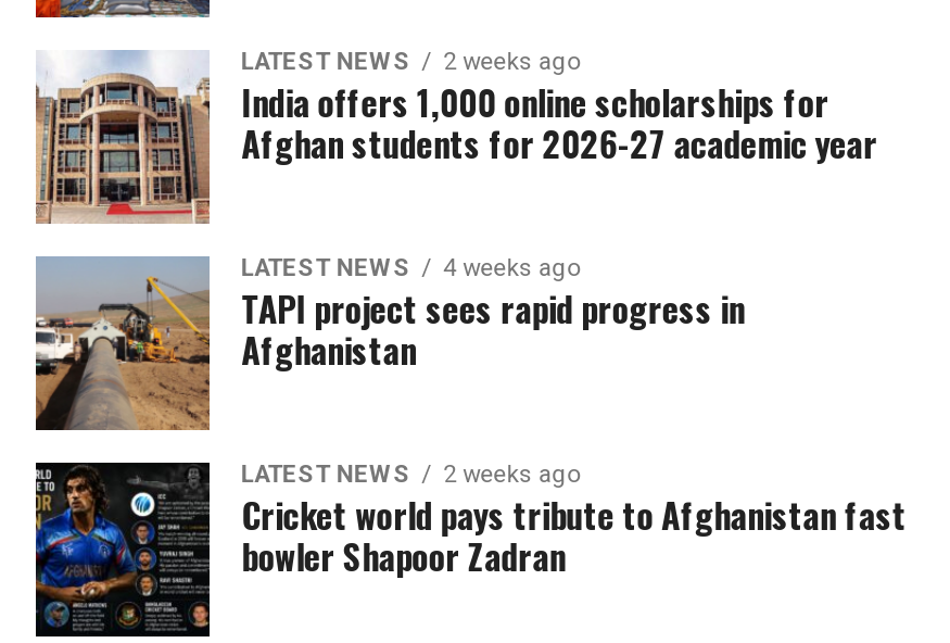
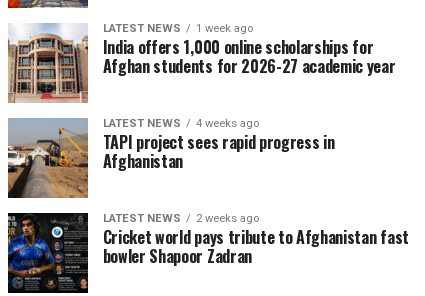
[241,48,580,76] LATEST NEWS 2 weeks ago -> [103,22,253,35] LATEST NEWS 1 week ago

